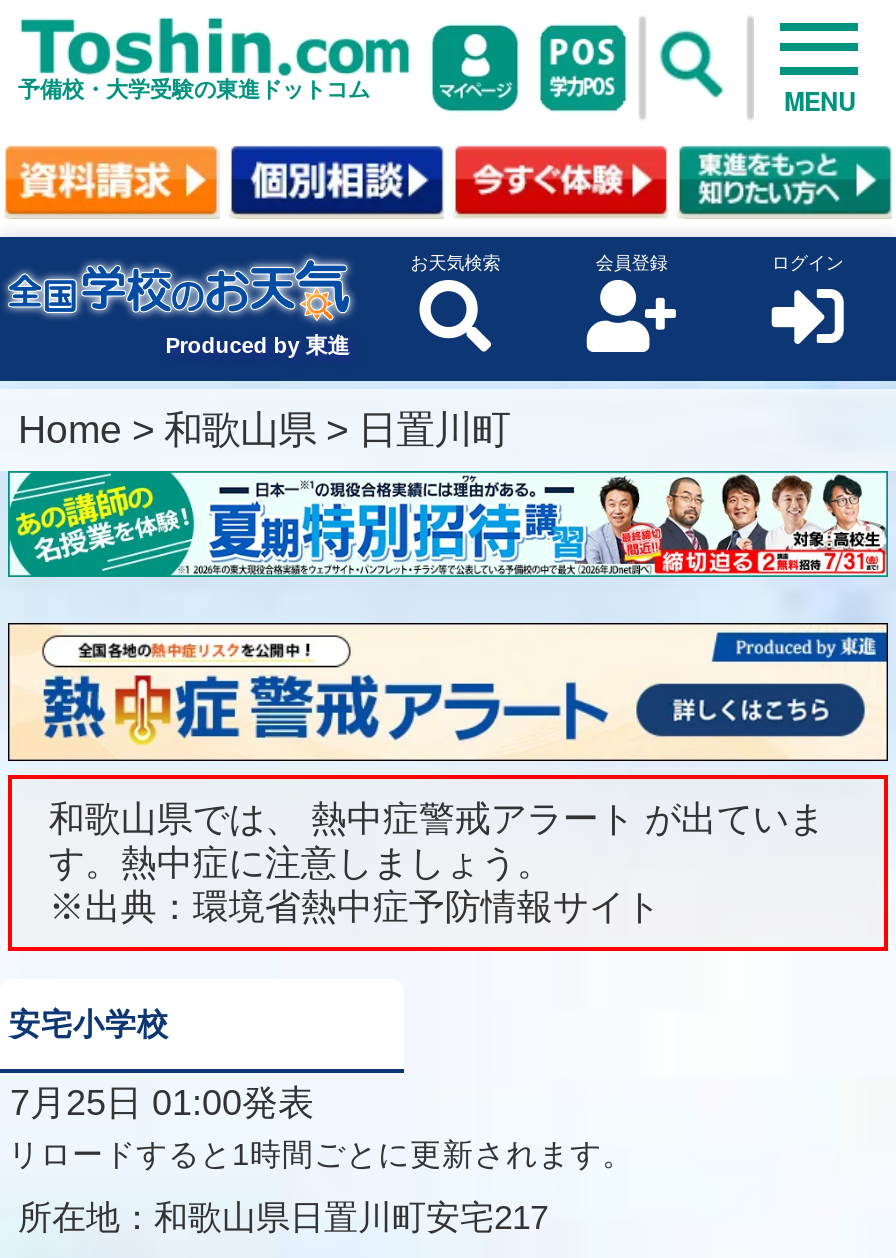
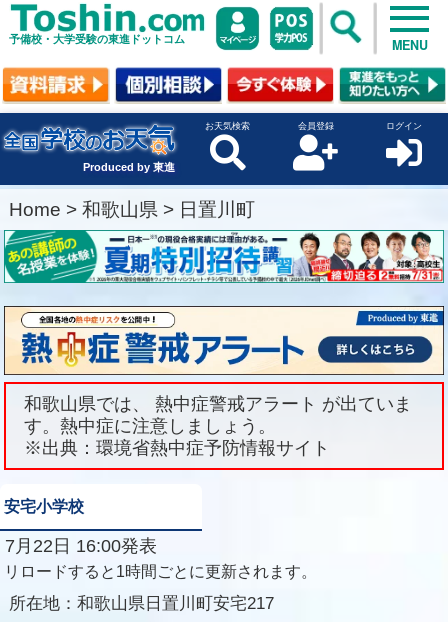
[0,1083,314,1123] 7月25日 01:00発表 -> [0,536,157,556] 7月22日 16:00発表

